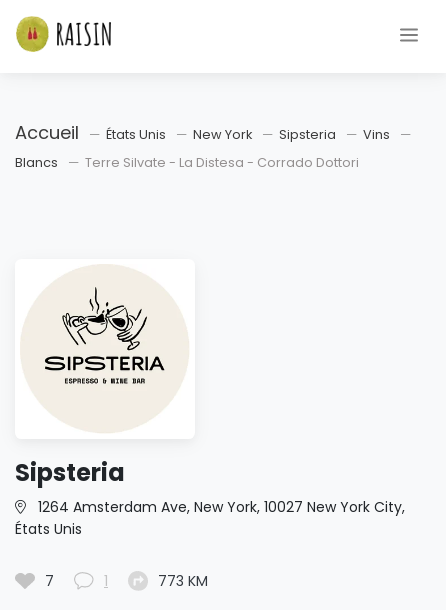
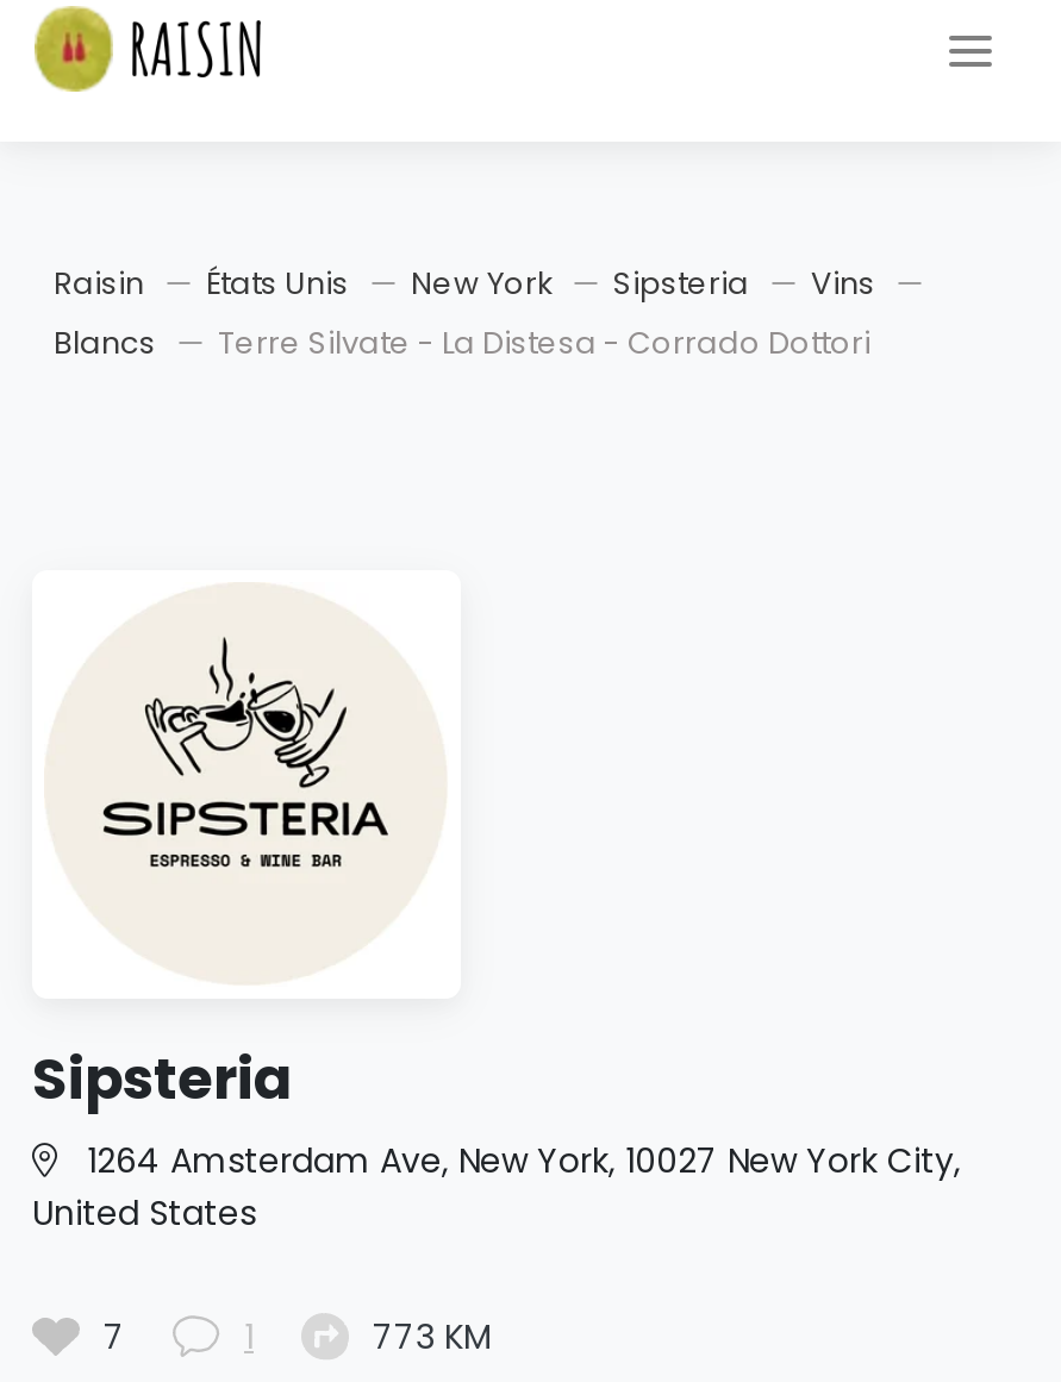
[15,120,79,145] Accueil -> [54,263,144,304] Raisin
[15,519,82,539] États Unis -> [32,1189,256,1237] United States

